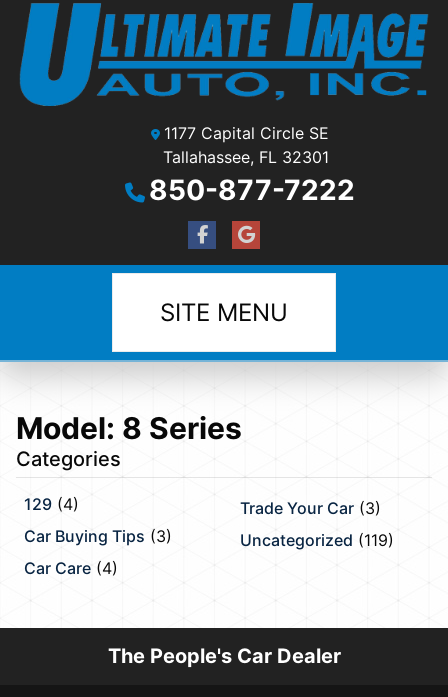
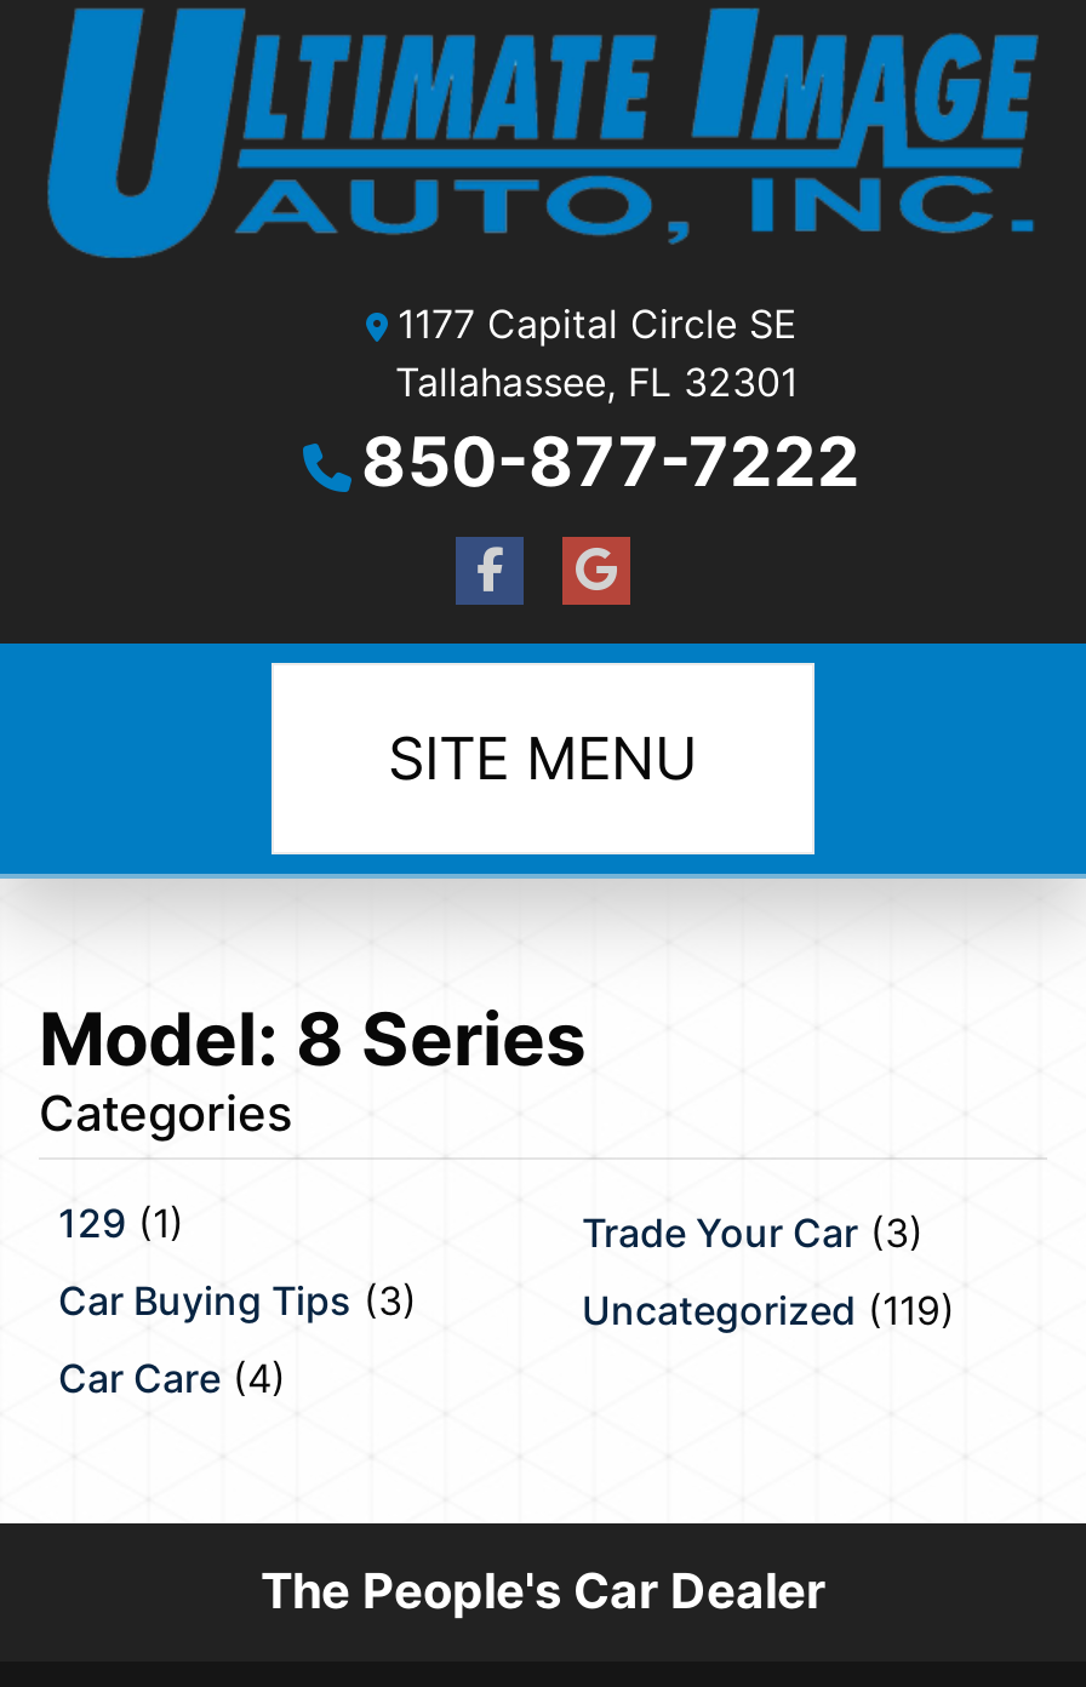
[24,494,79,514] 129 (4) -> [58,1198,184,1246] 129 (1)

